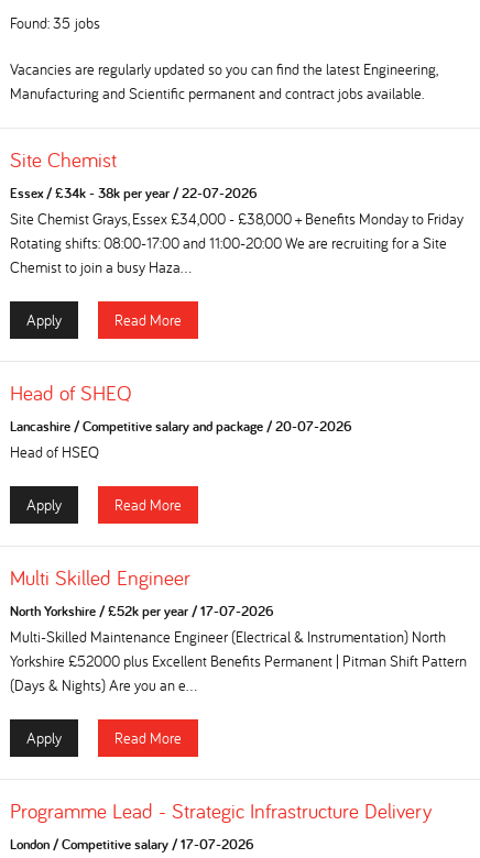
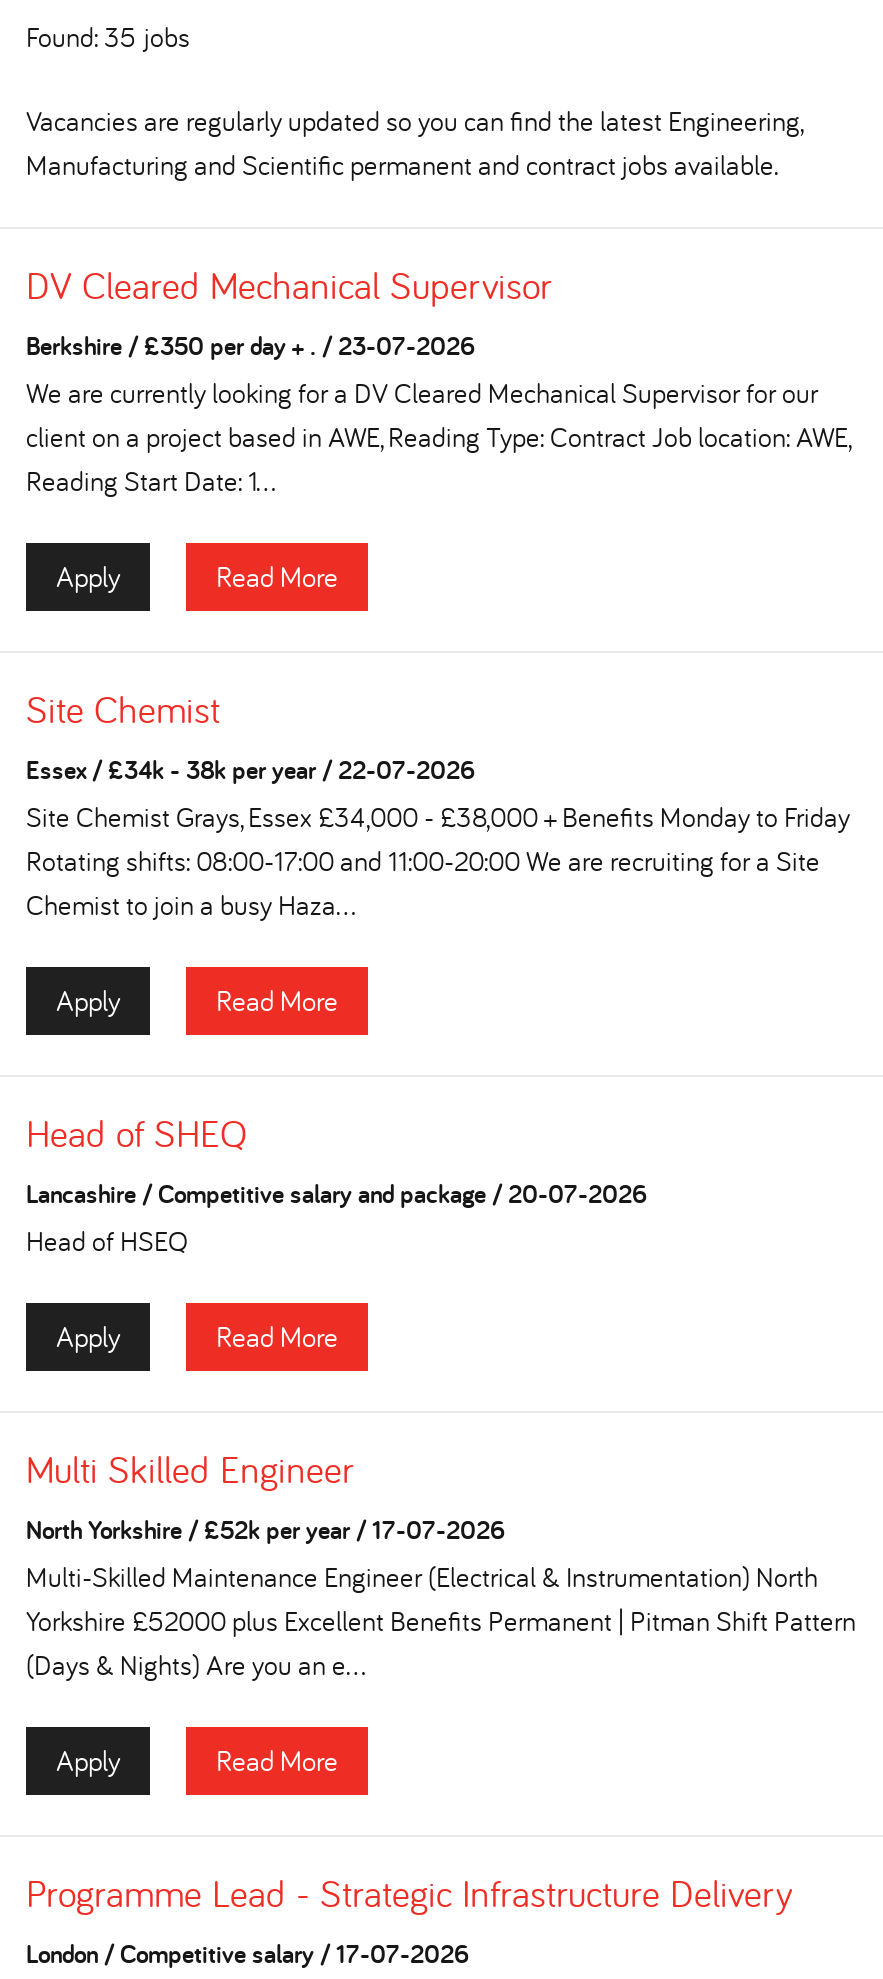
none -> [26,261,850,595] DV Cleared Mechanical Supervisor | Berkshire / £350 per day + . / 23-07-2026 | We are currently looking for a DV Cleared Mechanical Supervisor for our | client on a project based in AWE, Reading Type: Contract Job location: AWE, | Reading Start Date: 1... | Apply | Read More

